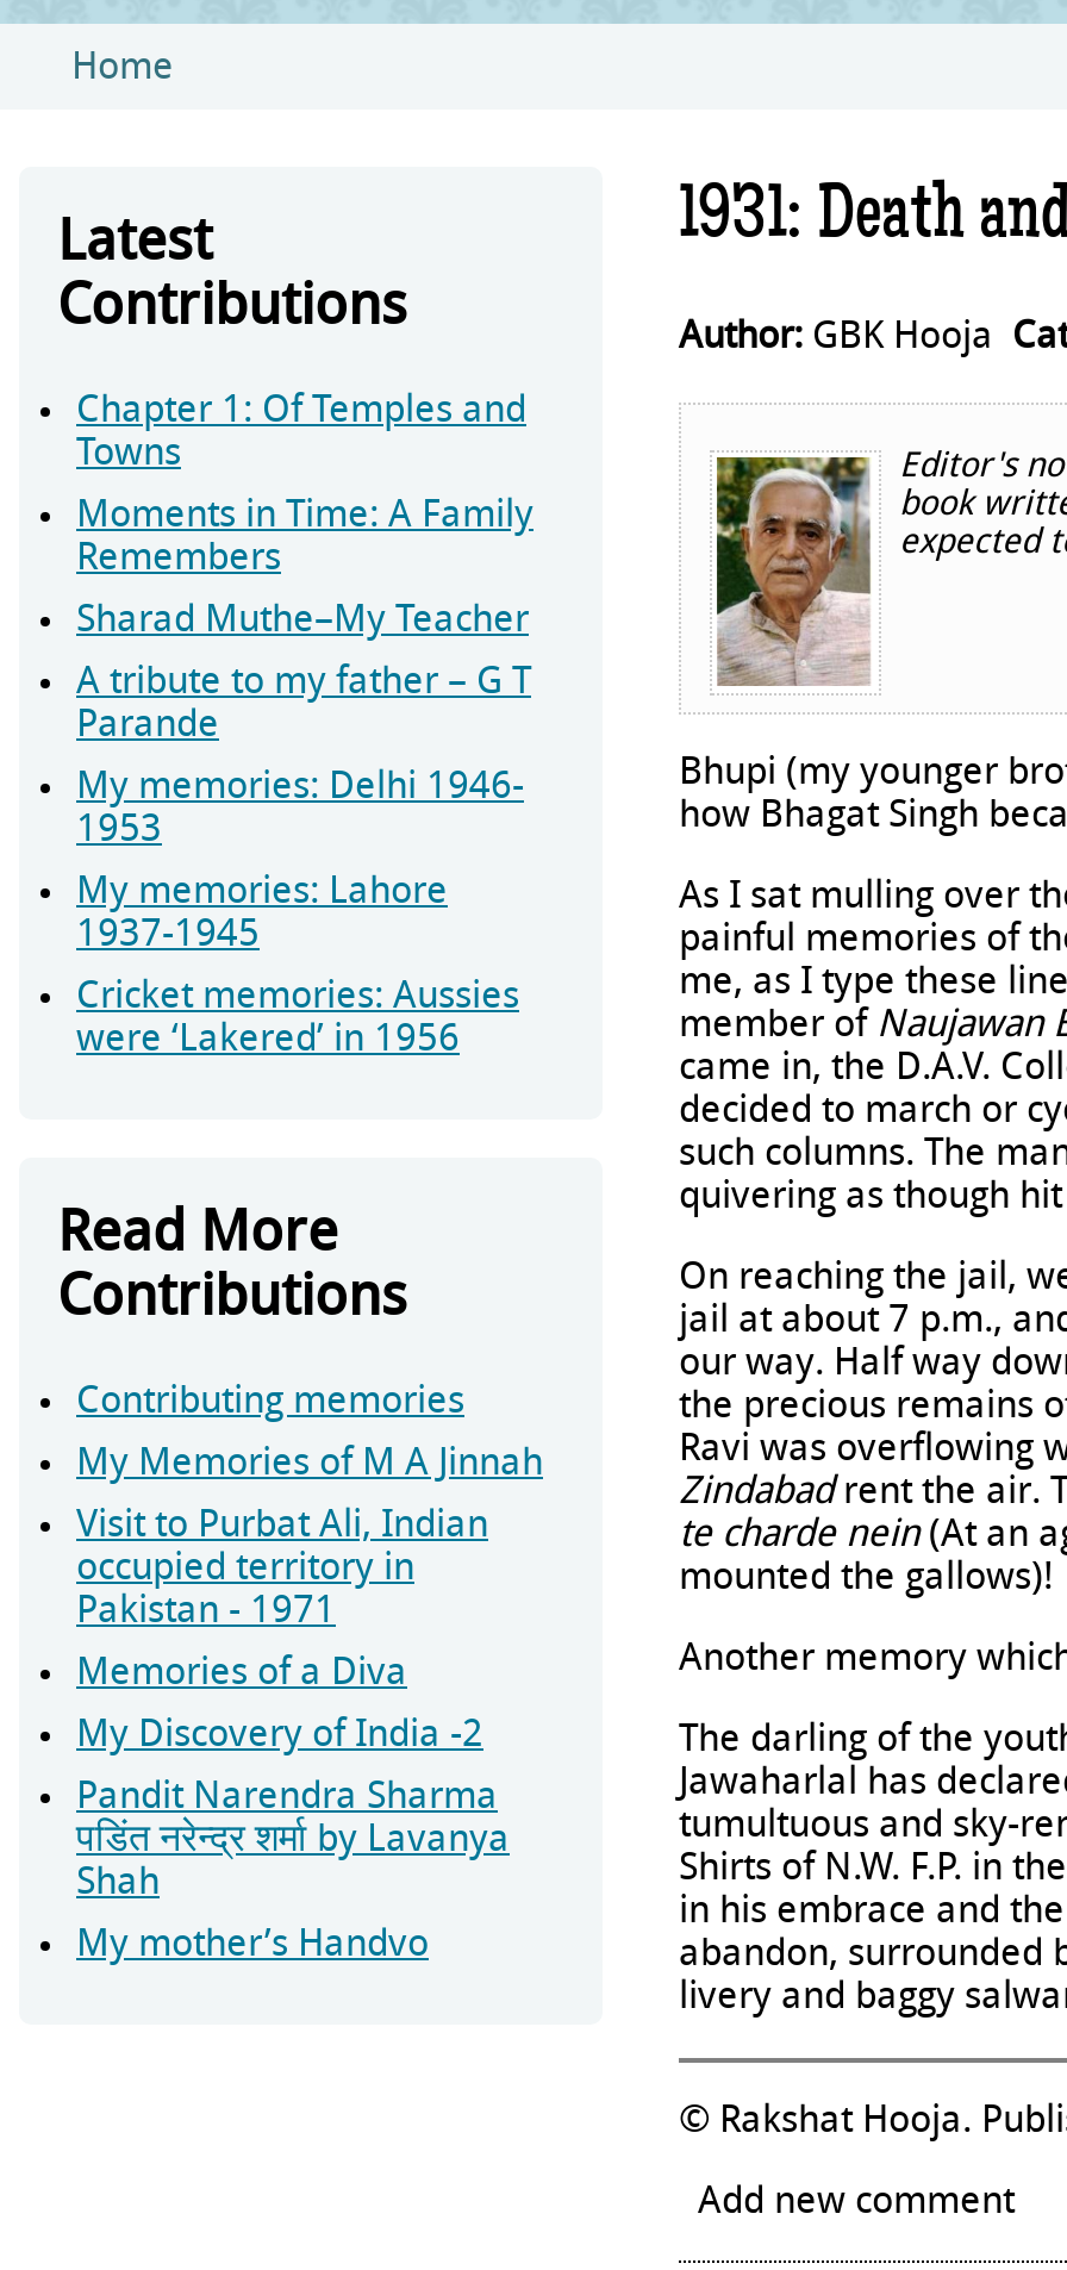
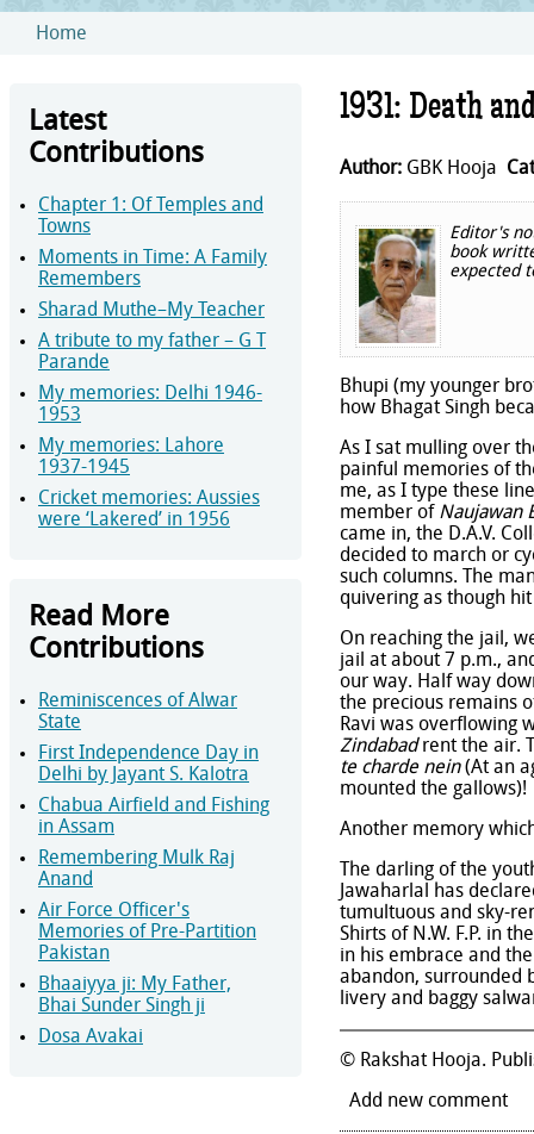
[76,1384,464,1422] Contributing memories -> [38,692,237,732] Reminiscences of Alwar | State
[76,1446,543,1484] My Memories of M A Jinnah -> [38,744,259,785] First Independence Day in | Delhi by Jayant S. Kalotra
[76,1508,488,1631] Visit to Purbat Ali, Indian | occupied territory in | Pakistan - 1971 -> [38,797,269,837] Chabua Airfield and Fishing | in Assam
[76,1655,407,1693] Memories of a Diva -> [38,849,235,890] Remembering Mulk Raj | Anand
[76,1717,483,1755] My Discovery of India -2 -> [38,902,256,964] Air Force Officer's | Memories of Pre-Partition | Pakistan
[76,1779,510,1903] Pandit Narendra Sharma | पडिंत नरेन्द्र शर्मा by Lavanya | Shah -> [38,975,231,1016] Bhaaiyya ji: My Father, | Bhai Sunder Singh ji
[76,1927,429,1965] My mother’s Handvo -> [38,1028,143,1047] Dosa Avakai

